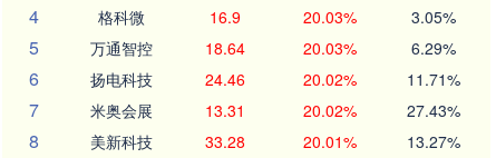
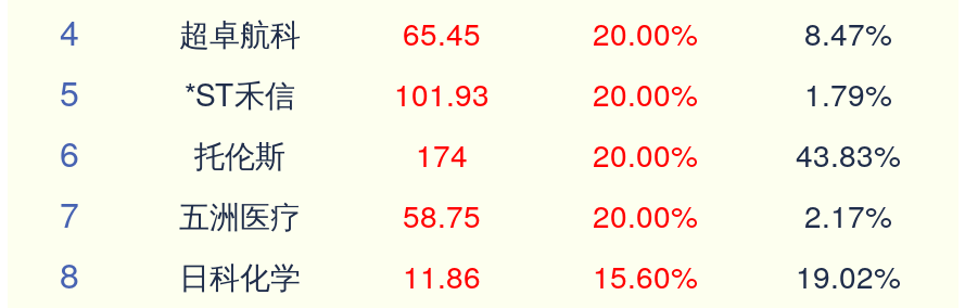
[98,6,456,28] 格科微 | 16.9 | 20.03% | 3.05% -> [179,11,891,54] 超卓航科 | 65.45 | 20.00% | 8.47%
[90,37,456,59] 万通智控 | 18.64 | 20.03% | 6.29% -> [185,72,891,115] *ST禾信 | 101.93 | 20.00% | 1.79%
[90,68,460,90] 扬电科技 | 24.46 | 20.02% | 11.71% -> [194,132,900,176] 托伦斯 | 174 | 20.00% | 43.83%
[90,99,460,121] 米奥会展 | 13.31 | 20.02% | 27.43% -> [179,193,891,236] 五洲医疗 | 58.75 | 20.00% | 2.17%
[90,130,460,152] 美新科技 | 33.28 | 20.01% | 13.27% -> [179,254,900,297] 日科化学 | 11.86 | 15.60% | 19.02%

